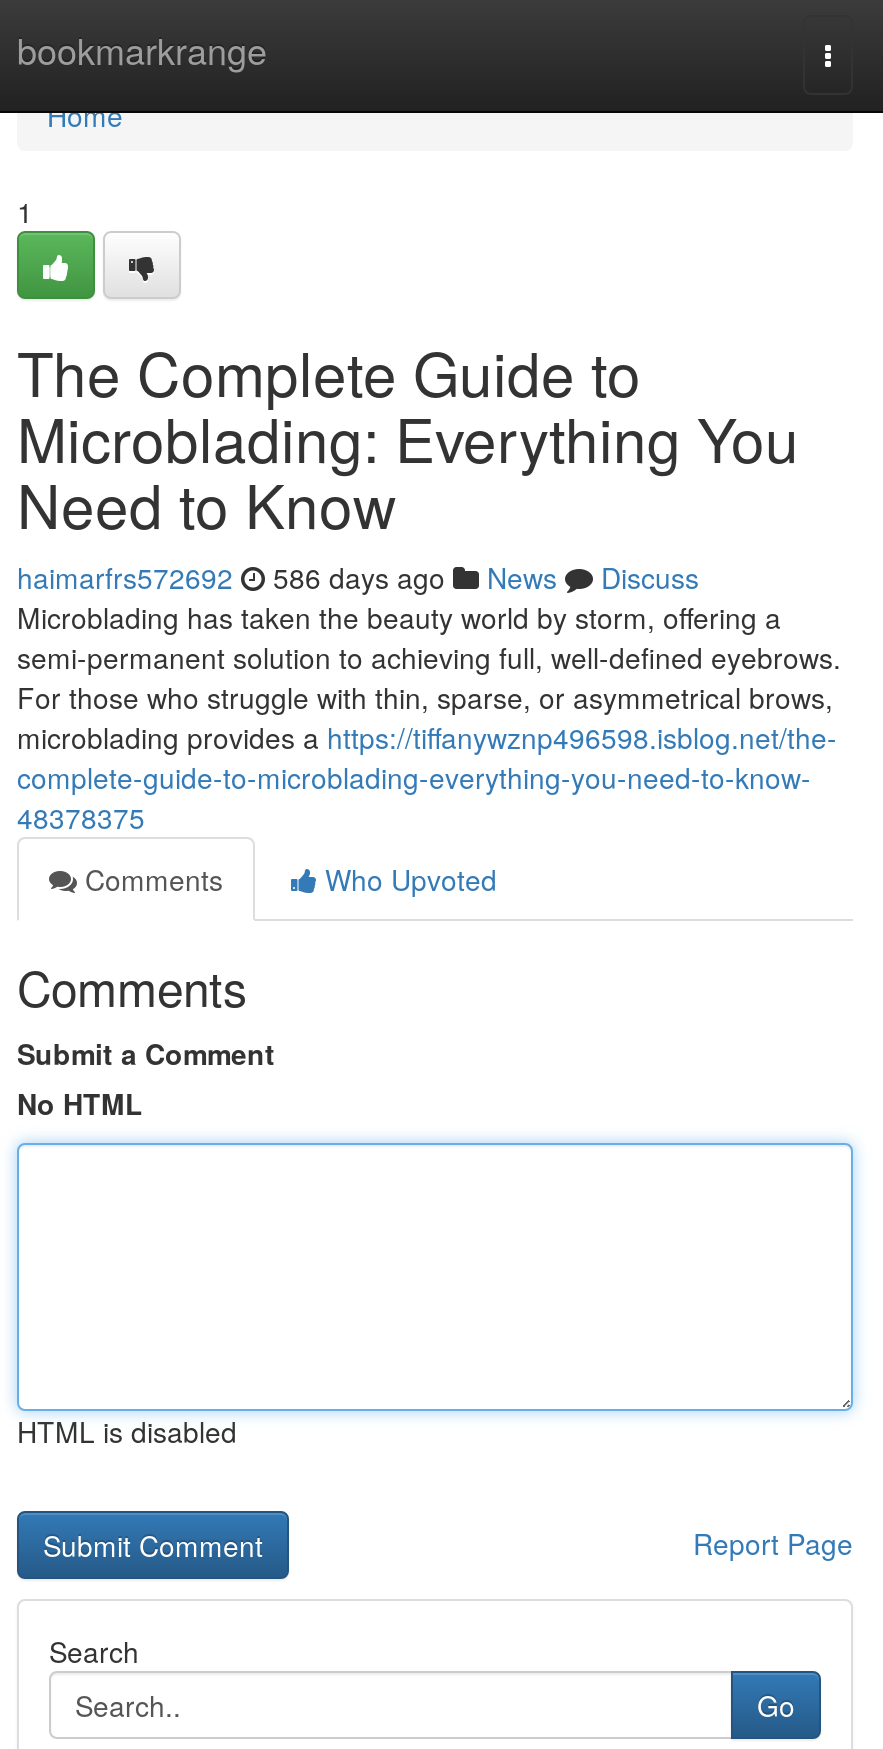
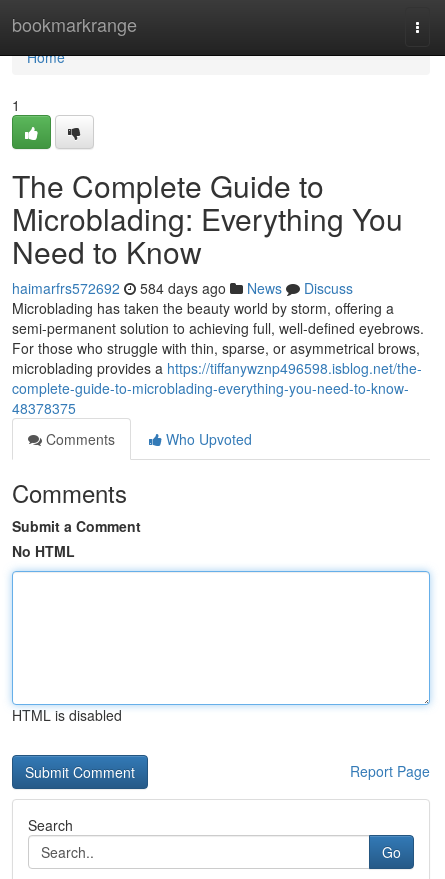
[17,557,699,597] haimarfrs572692 586 days ago News Discuss -> [12,278,353,298] haimarfrs572692 584 days ago News Discuss

